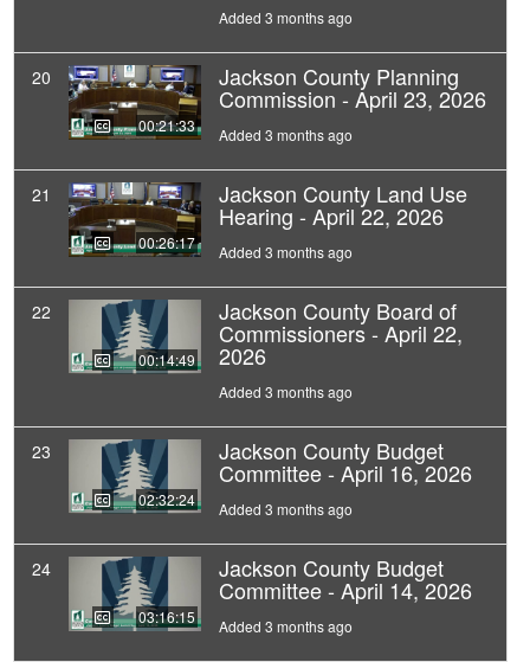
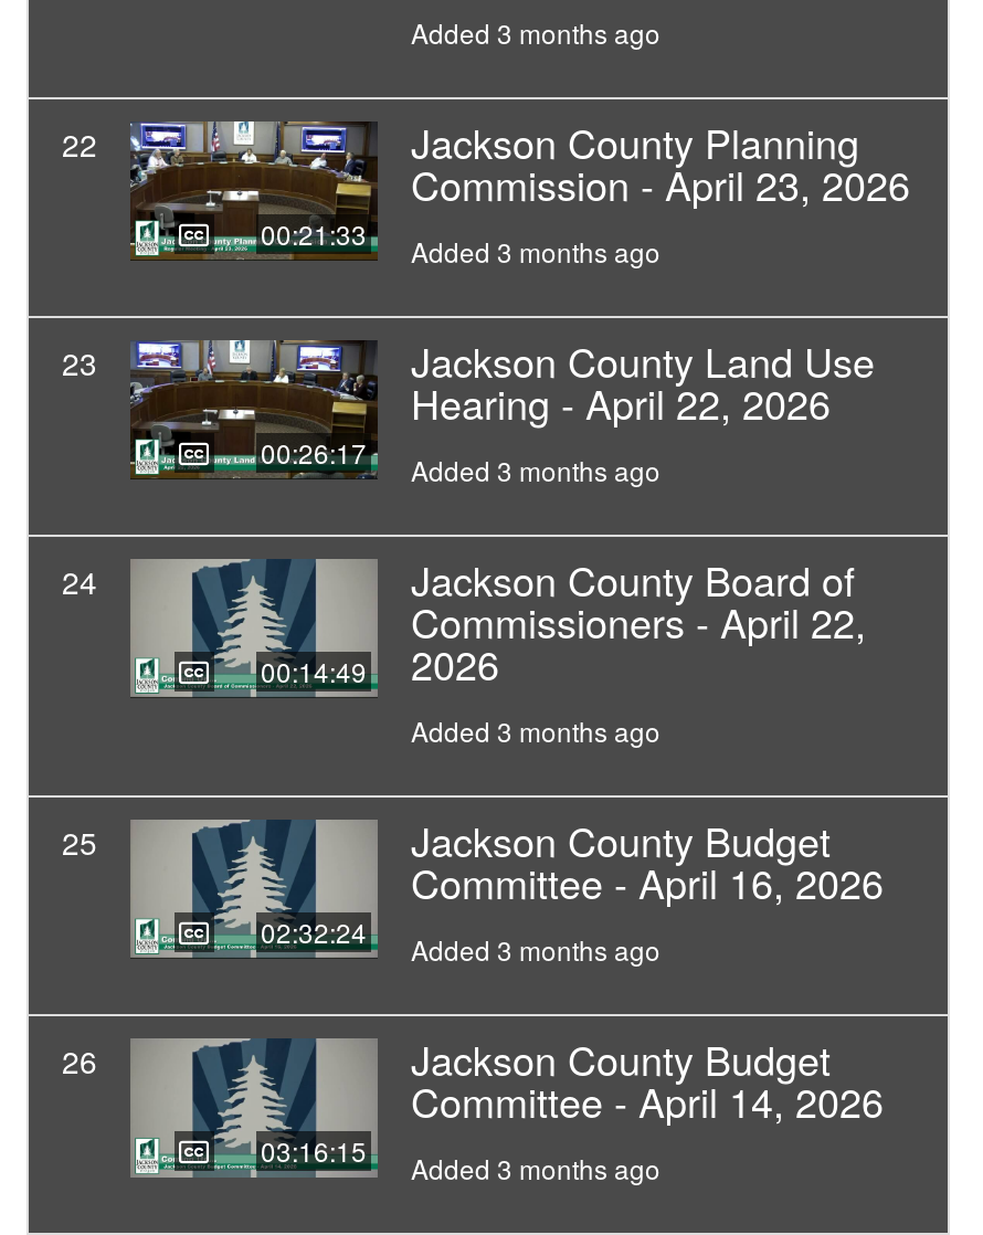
[32,66,51,89] 20 -> [62,123,97,167] 22
[32,183,51,207] 21 -> [62,341,97,386] 23
[32,300,51,324] 22 -> [62,560,97,604] 24
[32,440,51,464] 23 -> [62,821,97,865] 25
[32,557,51,581] 24 -> [62,1039,97,1084] 26

